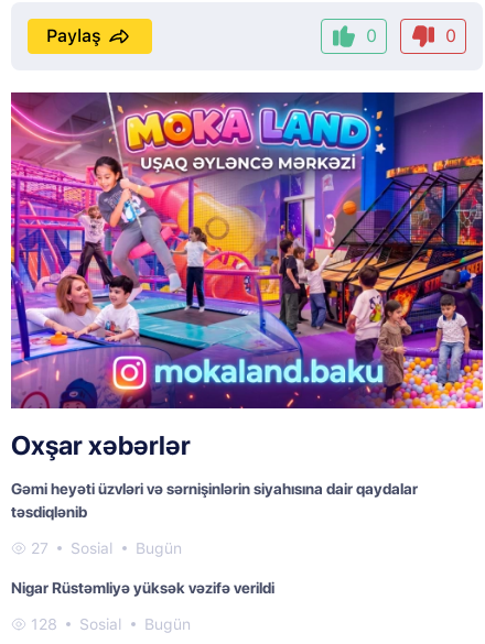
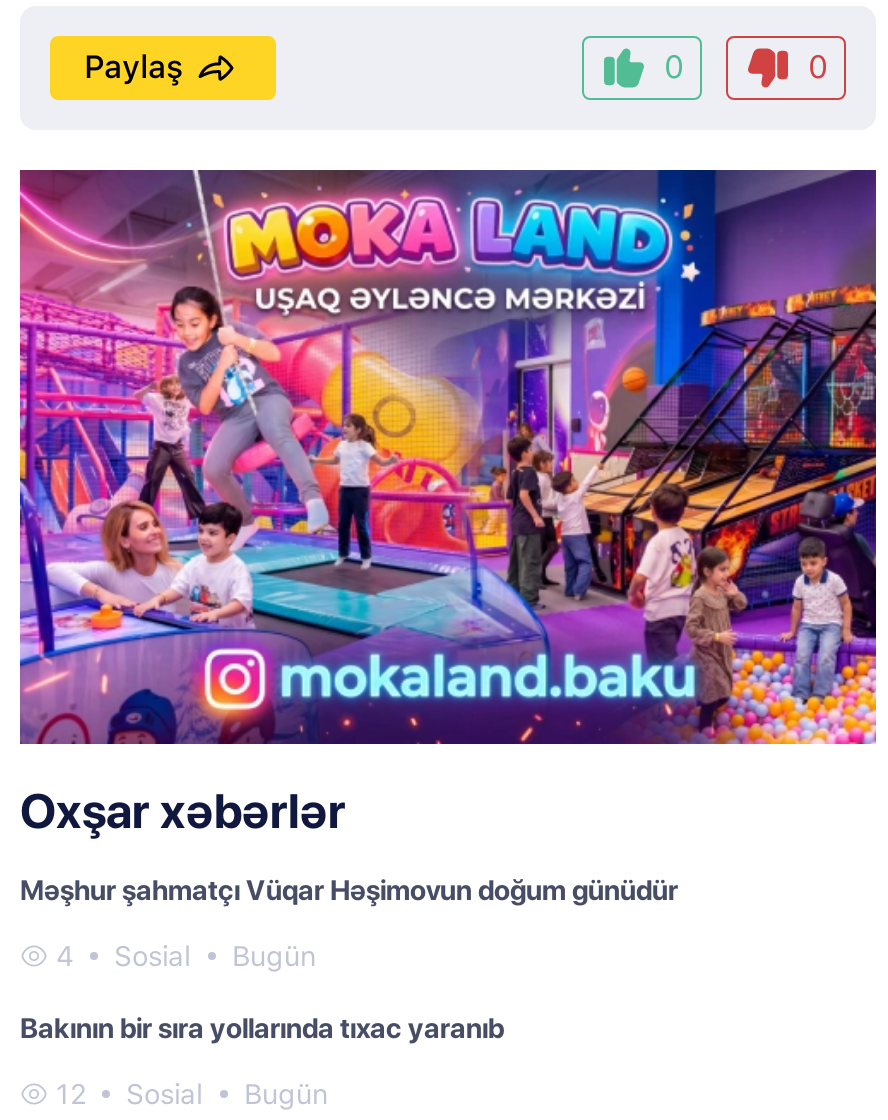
[11,480,418,521] Gəmi heyəti üzvləri və sərnişinlərin siyahısına dair qaydalar | təsdiqlənib -> [20,874,678,906] Məşhur şahmatçı Vüqar Həşimovun doğum günüdür
[26,540,182,557] 27 Sosial Bugün -> [48,940,316,972] 4 Sosial Bugün
[11,579,274,597] Nigar Rüstəmliyə yüksək vəzifə verildi -> [20,1012,504,1044] Bakının bir sıra yollarında tıxac yaranıb
[26,615,191,633] 128 Sosial Bugün -> [48,1078,328,1110] 12 Sosial Bugün

